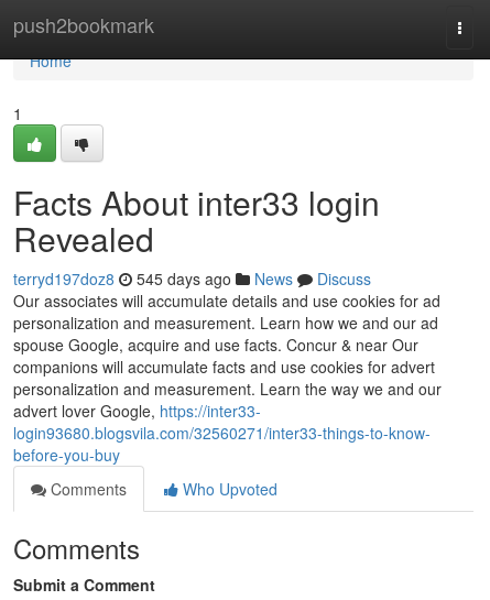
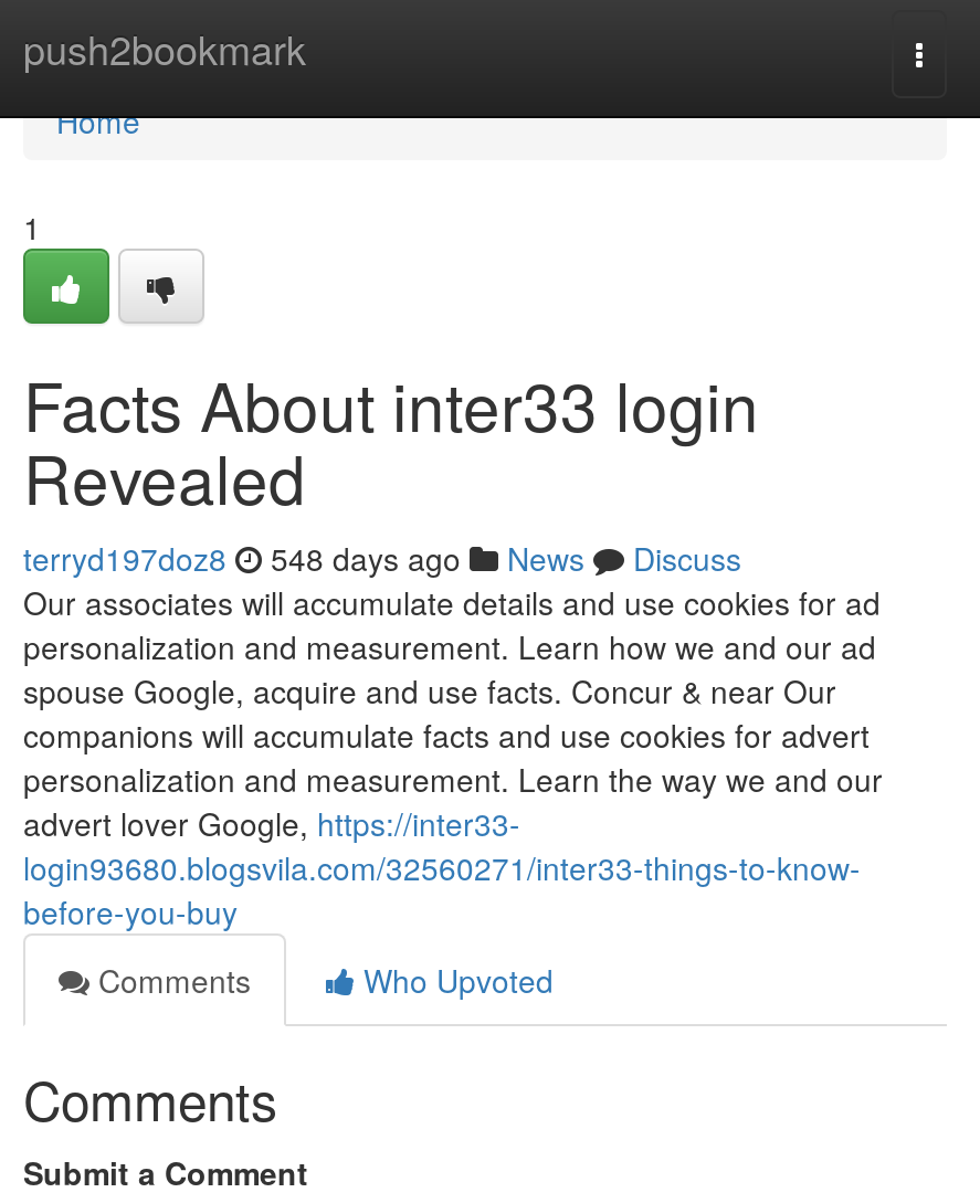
[13,268,371,290] terryd197doz8 545 days ago News Discuss -> [23,536,741,580] terryd197doz8 548 days ago News Discuss

